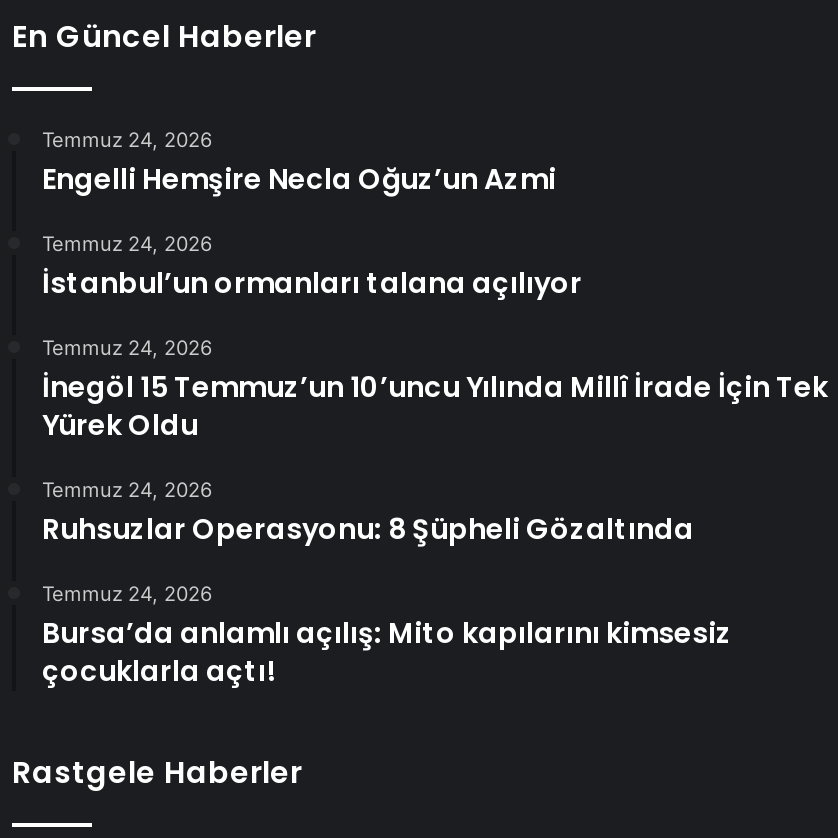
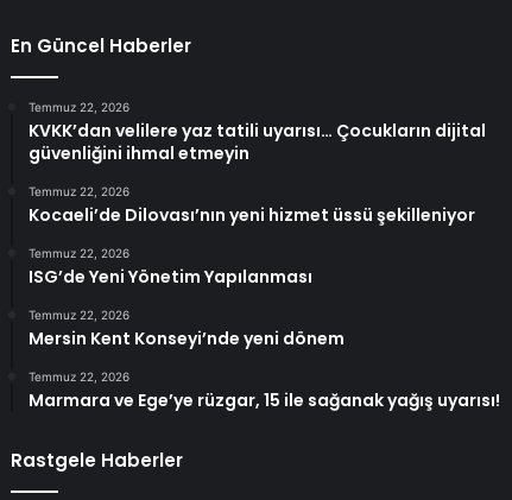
[42,126,556,198] Temmuz 24, 2026 | Engelli Hemşire Necla Oğuz’un Azmi -> [29,99,486,164] Temmuz 22, 2026 | KVKK’dan velilere yaz tatili uyarısı… Çocukların dijital | güvenliğini ihmal etmeyin
[42,230,582,302] Temmuz 24, 2026 | İstanbul’un ormanları talana açılıyor -> [29,183,475,226] Temmuz 22, 2026 | Kocaeli’de Dilovası’nın yeni hizmet üssü şekilleniyor
[42,334,828,444] Temmuz 24, 2026 | İnegöl 15 Temmuz’un 10’uncu Yılında Millî İrade İçin Tek | Yürek Oldu -> [29,245,312,288] Temmuz 22, 2026 | ISG’de Yeni Yönetim Yapılanması
[42,476,694,548] Temmuz 24, 2026 | Ruhsuzlar Operasyonu: 8 Şüpheli Gözaltında -> [29,307,345,350] Temmuz 22, 2026 | Mersin Kent Konseyi’nde yeni dönem
[42,580,732,690] Temmuz 24, 2026 | Bursa’da anlamlı açılış: Mito kapılarını kimsesiz | çocuklarla açtı! -> [29,369,500,412] Temmuz 22, 2026 | Marmara ve Ege’ye rüzgar, 15 ile sağanak yağış uyarısı!

